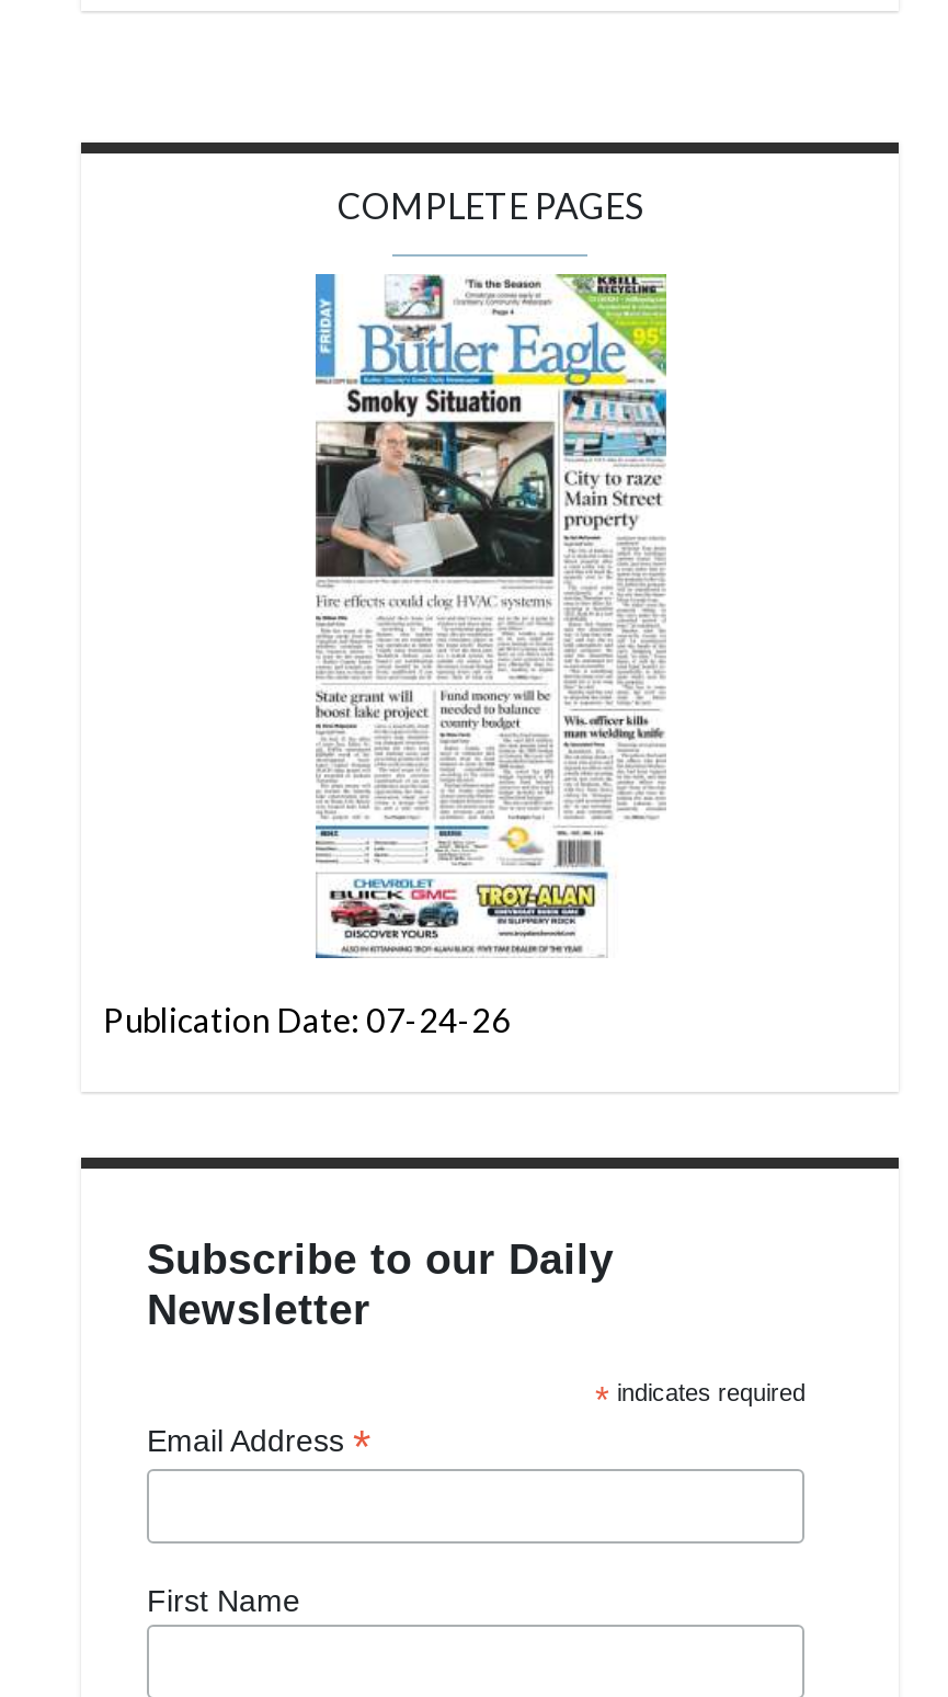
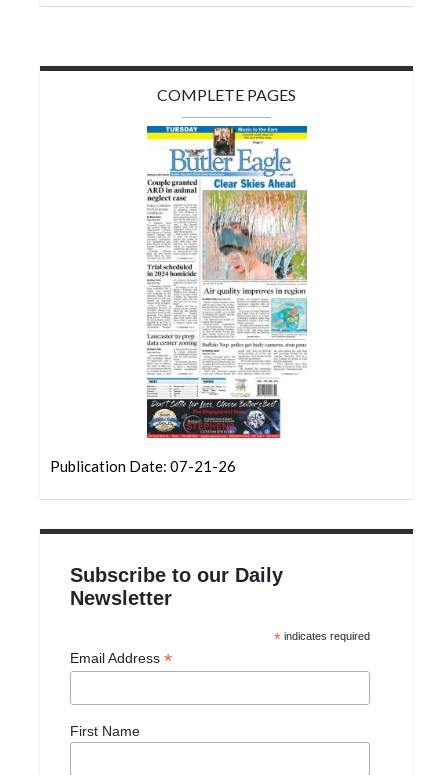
[103,272,669,1040] [image] | Publication Date: 07-24-26 -> [50,125,308,475] [image] | Publication Date: 07-21-26

